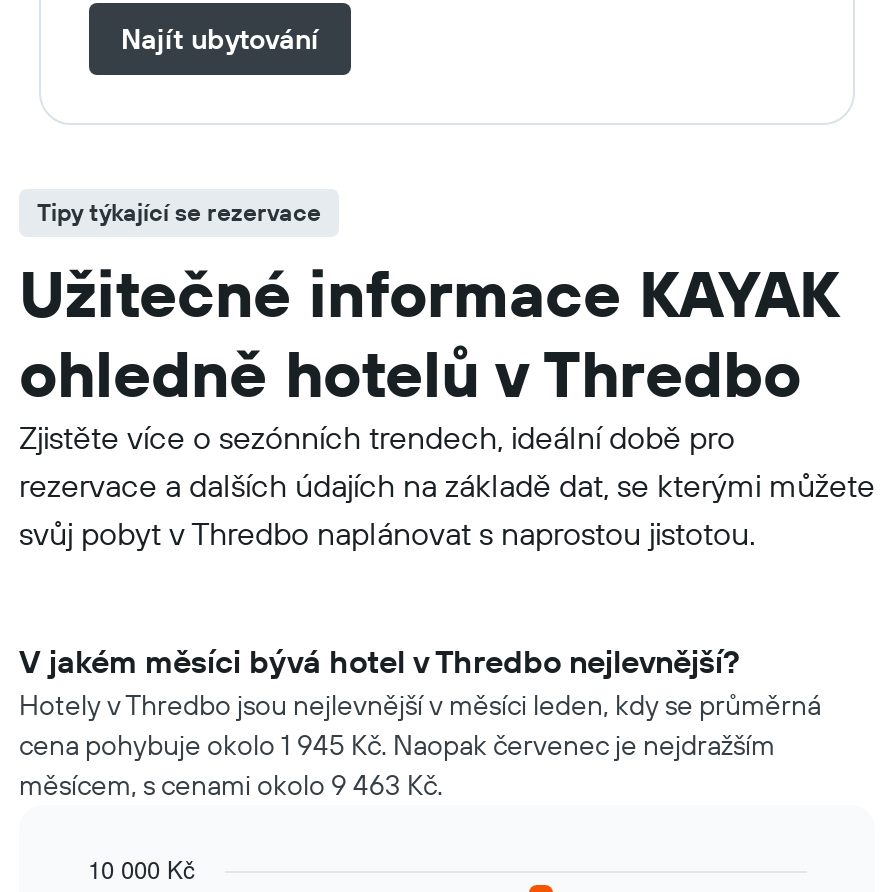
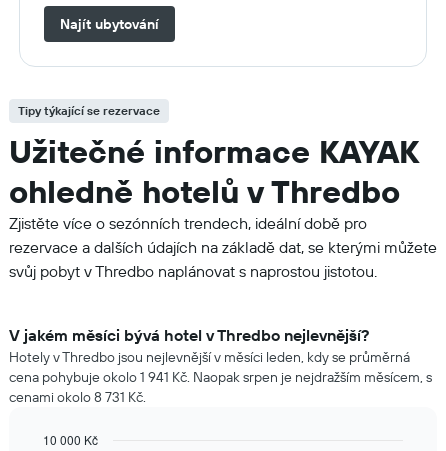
[19,726,775,802] cena pohybuje okolo 1 945 Kč. Naopak červenec je nejdražším | měsícem, s cenami okolo 9 463 Kč. -> [9,368,432,406] cena pohybuje okolo 1 941 Kč. Naopak srpen je nejdražším měsícem, s | cenami okolo 8 731 Kč.

